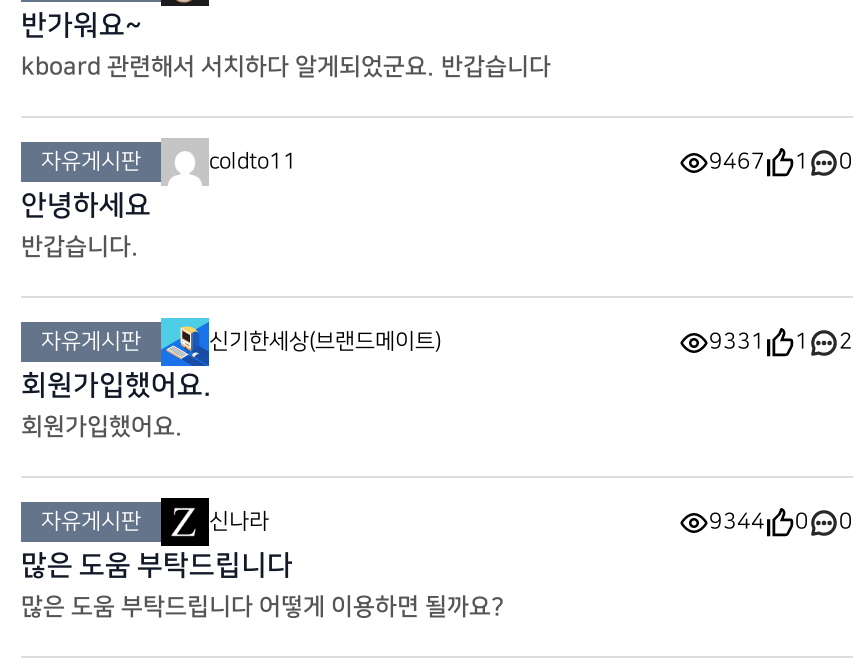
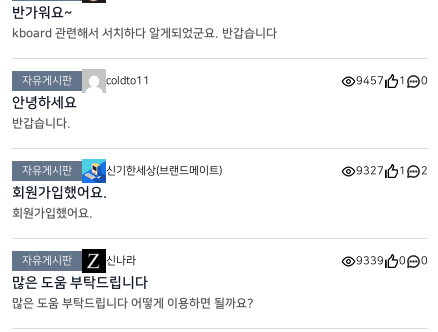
[709,150,853,174] 9467 1 0 -> [356,75,428,87] 9457 1 0
[709,330,853,354] 9331 1 2 -> [356,165,428,177] 9327 1 2
[709,510,765,534] 9344 -> [356,255,384,267] 9339

